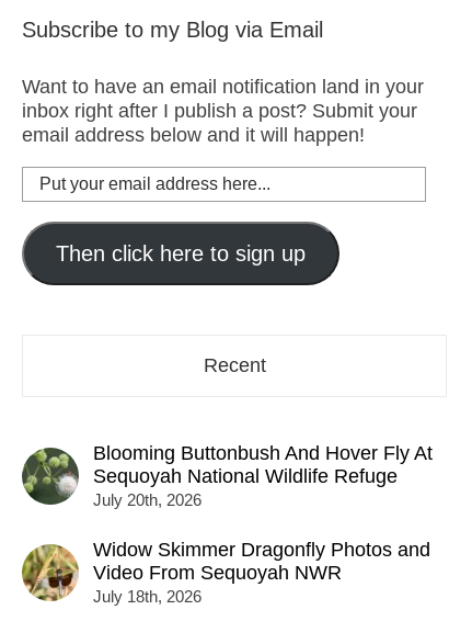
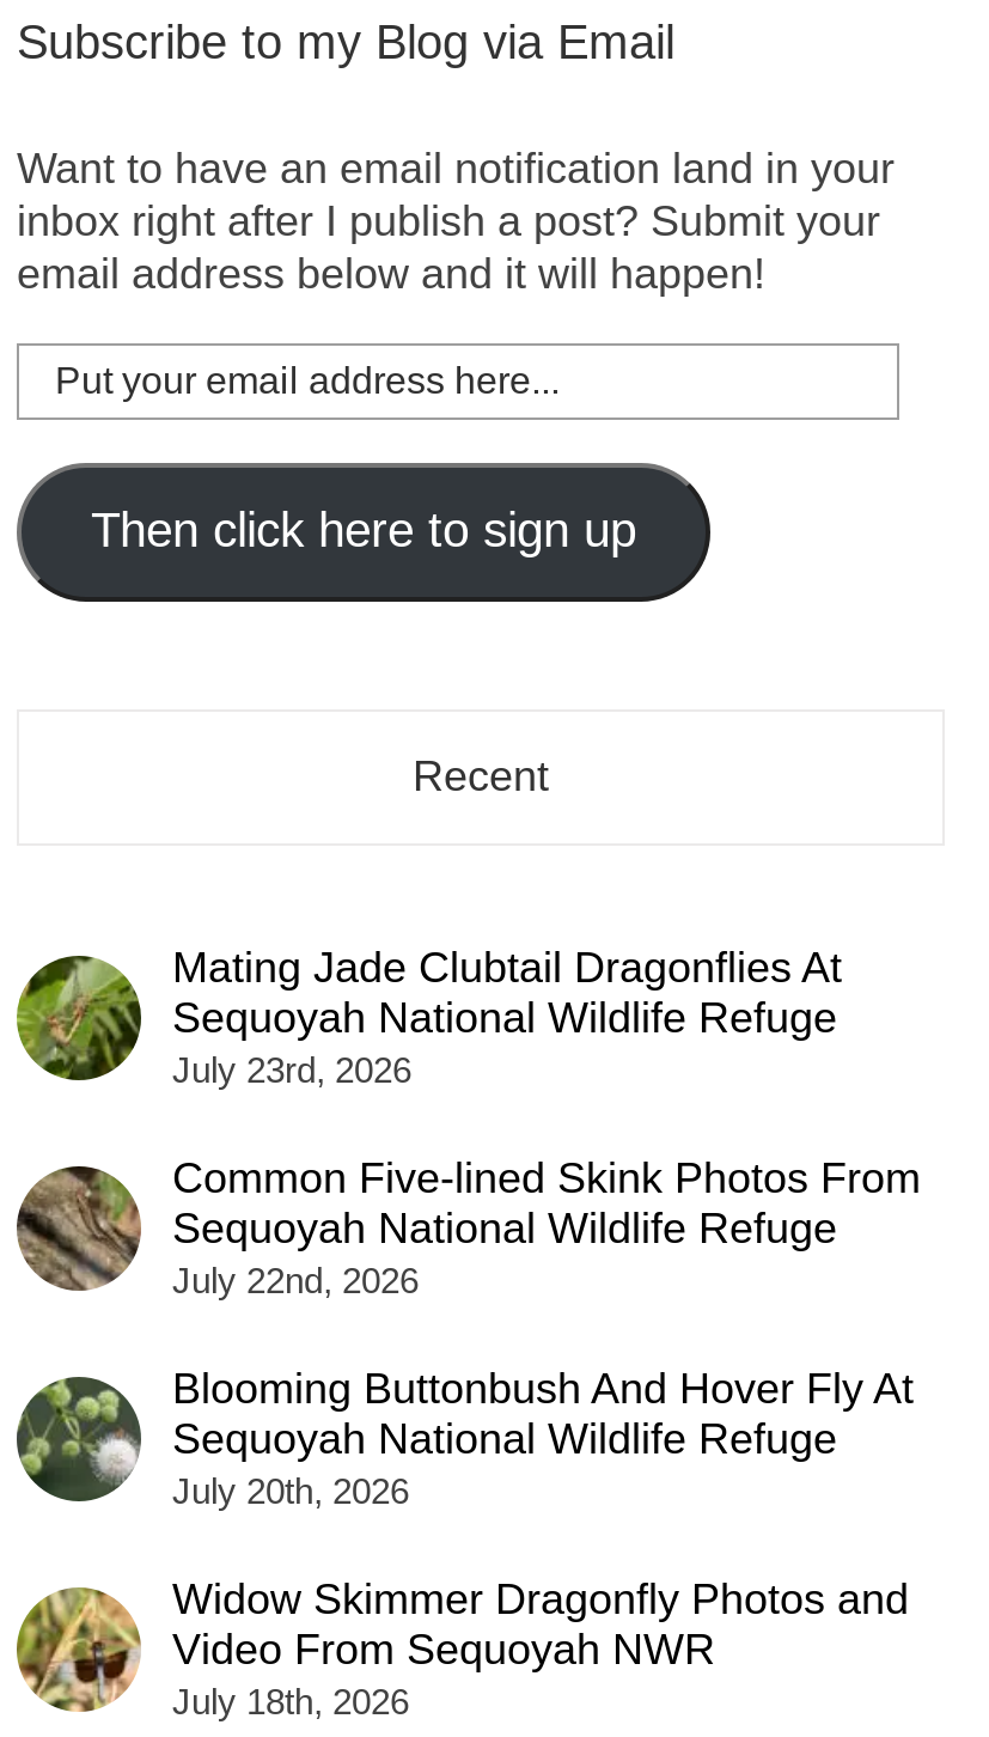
none -> [14,943,921,1299] [image] | Mating Jade Clubtail Dragonflies At | Sequoyah National Wildlife Refuge | July 23rd, 2026 | Common Five-lined Skink Photos From | Sequoyah National Wildlife Refuge | July 22nd, 2026
none -> [17,1164,139,1293] [image]

